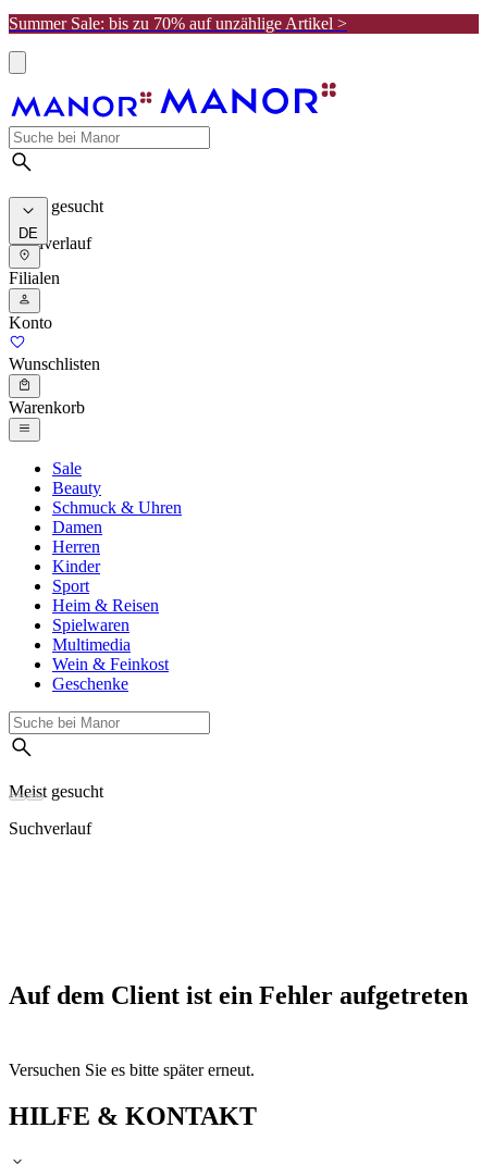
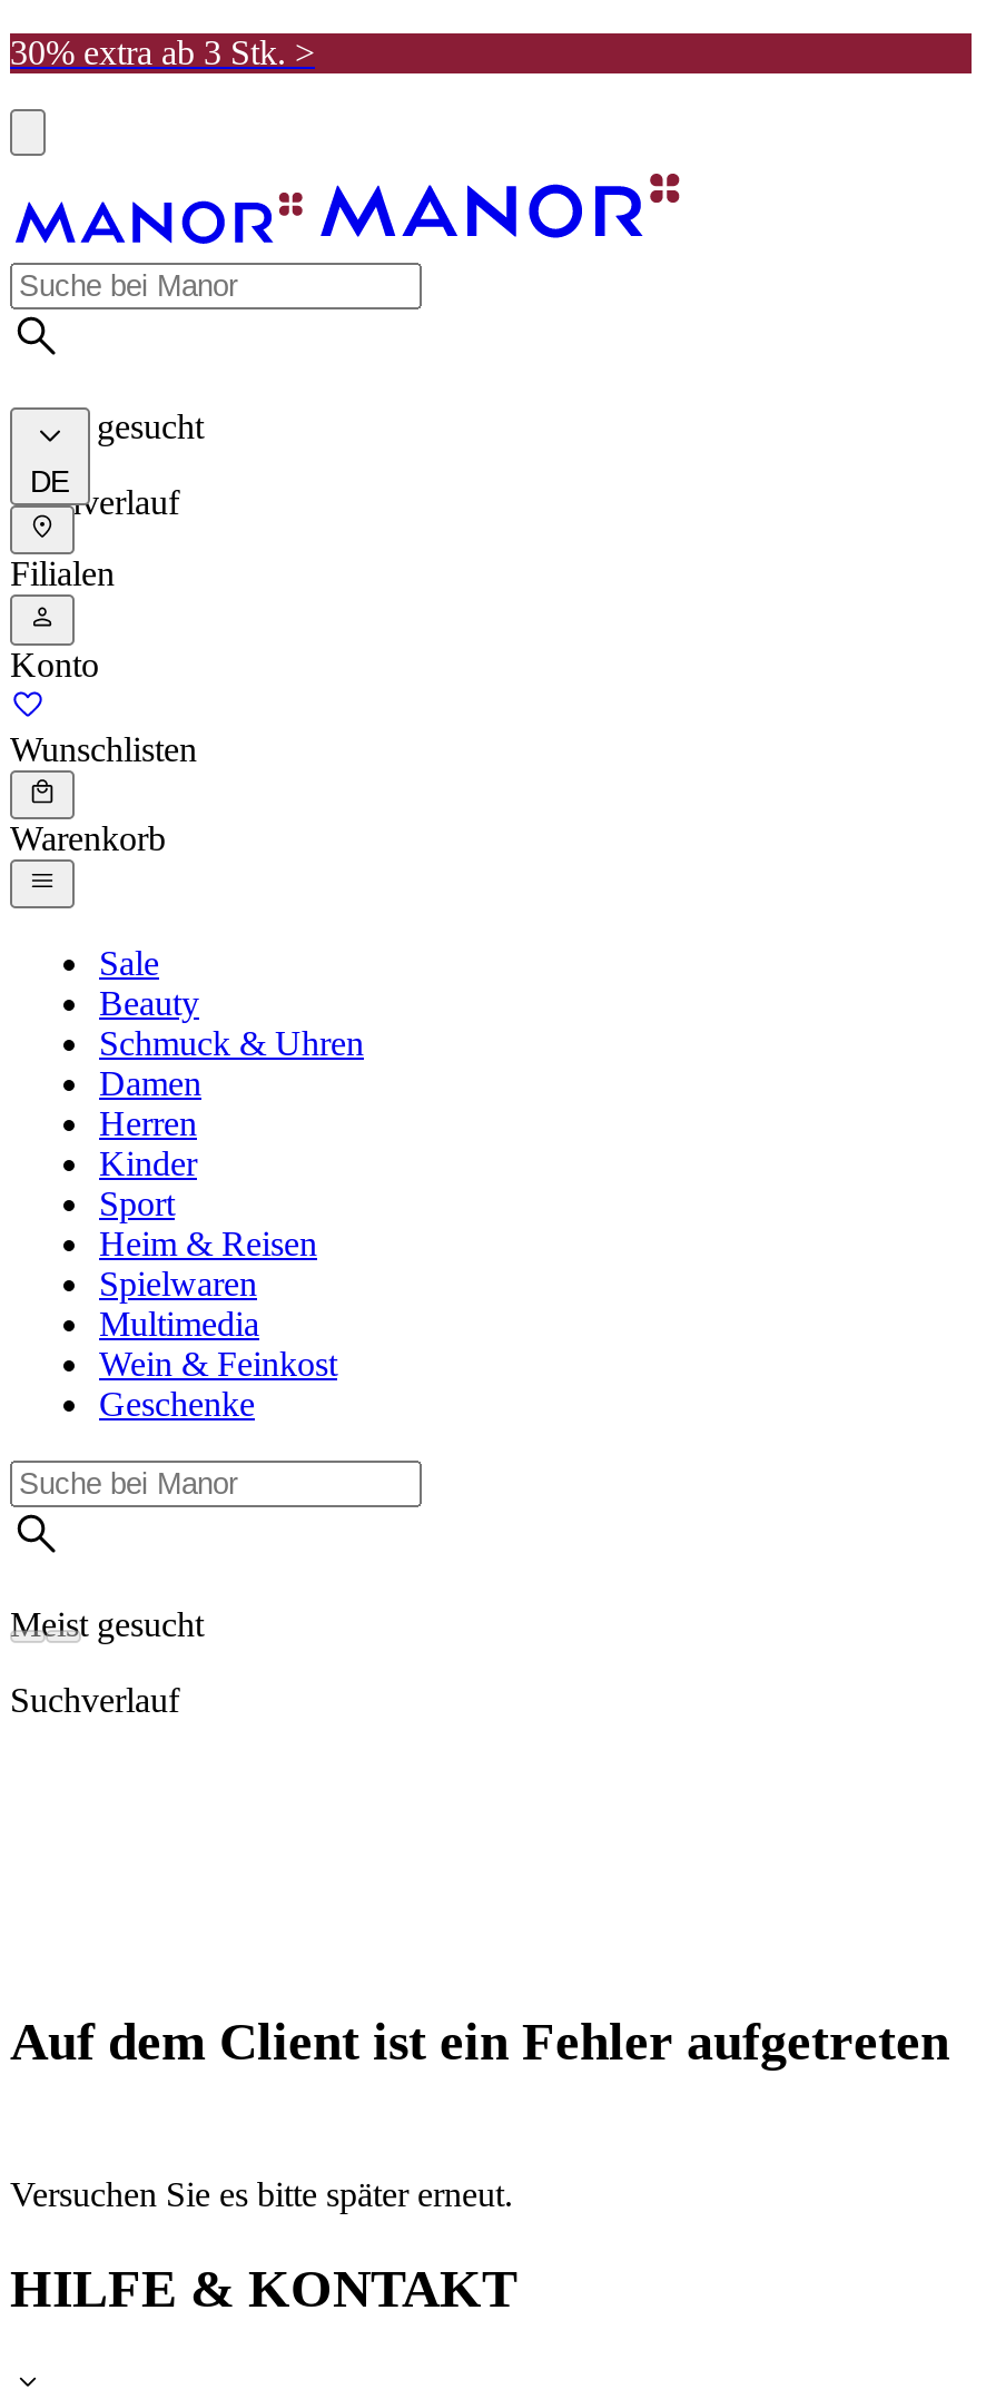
[9,14,347,33] Summer Sale: bis zu 70% auf unzählige Artikel > -> [10,33,315,71] 30% extra ab 3 Stk. >

